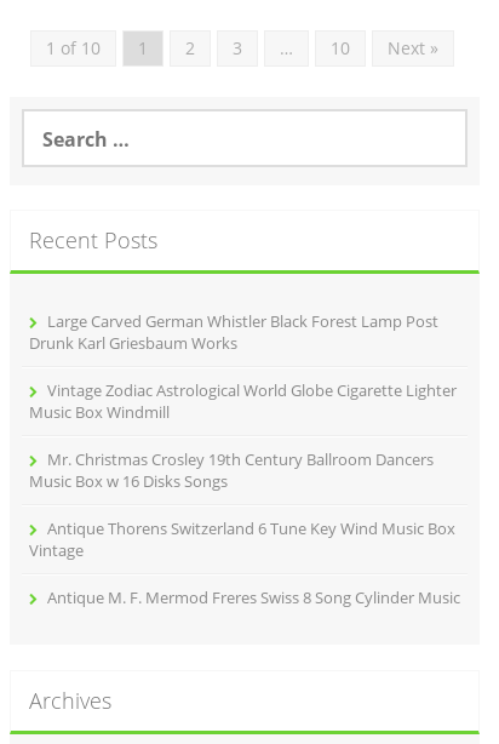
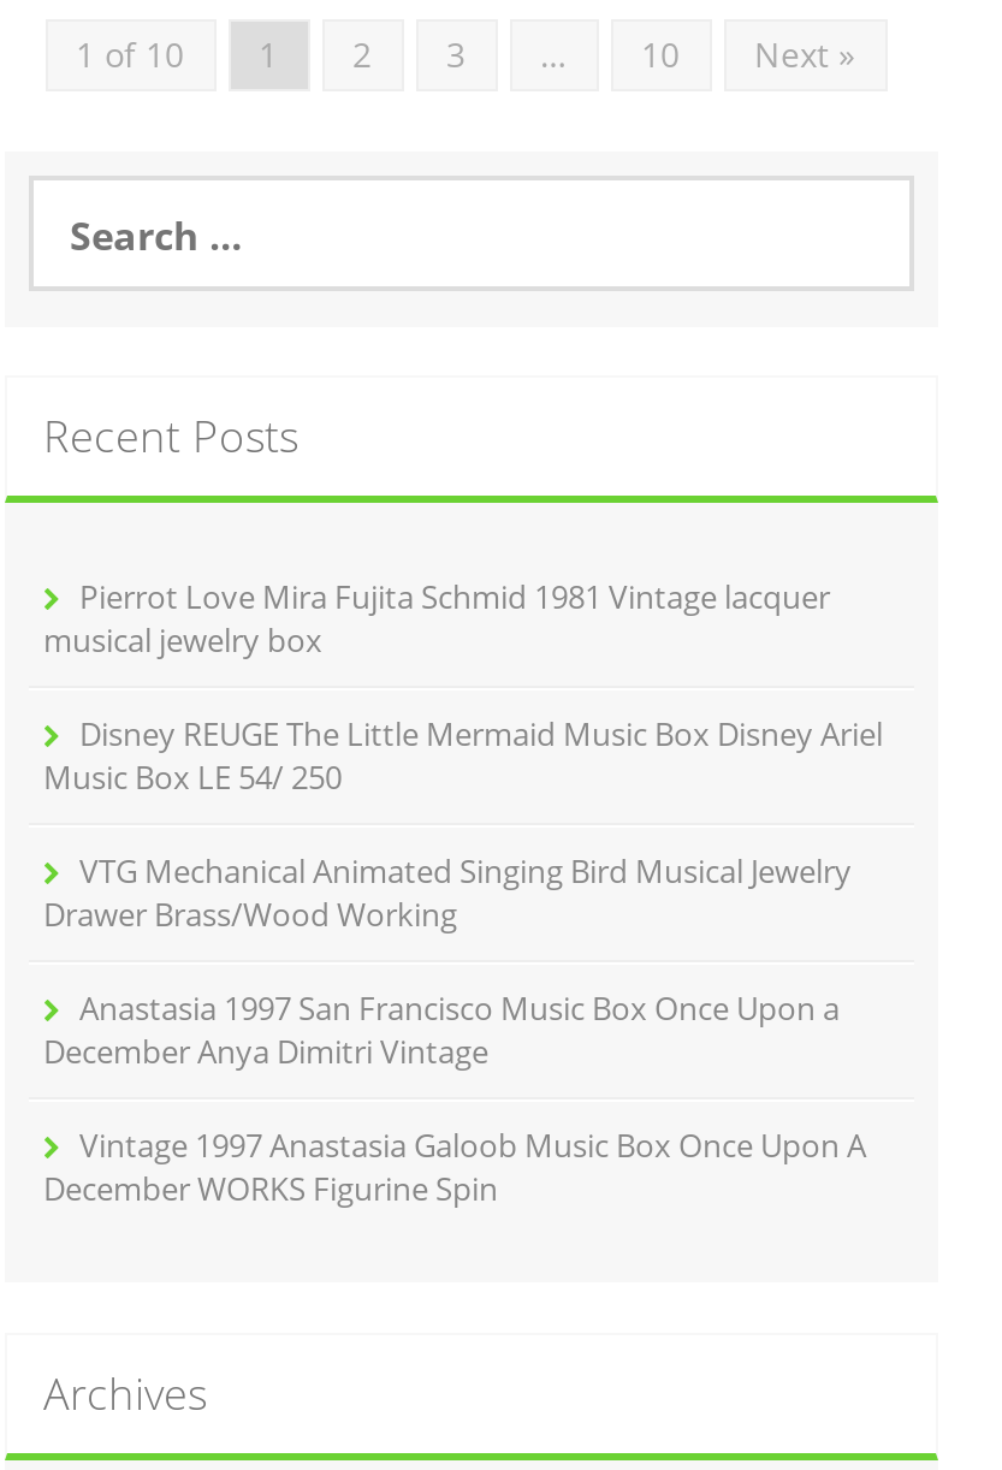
[29,310,438,354] Large Carved German Whistler Black Forest Lamp Post | Drunk Karl Griesbaum Works -> [43,575,830,661] Pierrot Love Mira Fujita Schmid 1981 Vintage lacquer | musical jewelry box
[29,379,457,423] Vintage Zodiac Astrological World Globe Cigarette Lighter | Music Box Windmill -> [43,712,883,799] Disney REUGE The Little Mermaid Music Box Disney Ariel | Music Box LE 54/ 250
[29,448,434,492] Mr. Christmas Crosley 19th Century Ballroom Dancers | Music Box w 16 Disks Songs -> [43,849,852,936] VTG Mechanical Animated Singing Bird Musical Jewelry | Drawer Brass/Wood Working
[29,517,455,561] Antique Thorens Switzerland 6 Tune Key Wind Music Box | Vintage -> [43,986,840,1073] Anastasia 1997 San Francisco Music Box Once Upon a | December Anya Dimitri Vintage
[47,586,460,608] Antique M. F. Mermod Freres Swiss 8 Song Cylinder Music -> [43,1123,866,1210] Vintage 1997 Anastasia Galoob Music Box Once Upon A | December WORKS Figurine Spin

